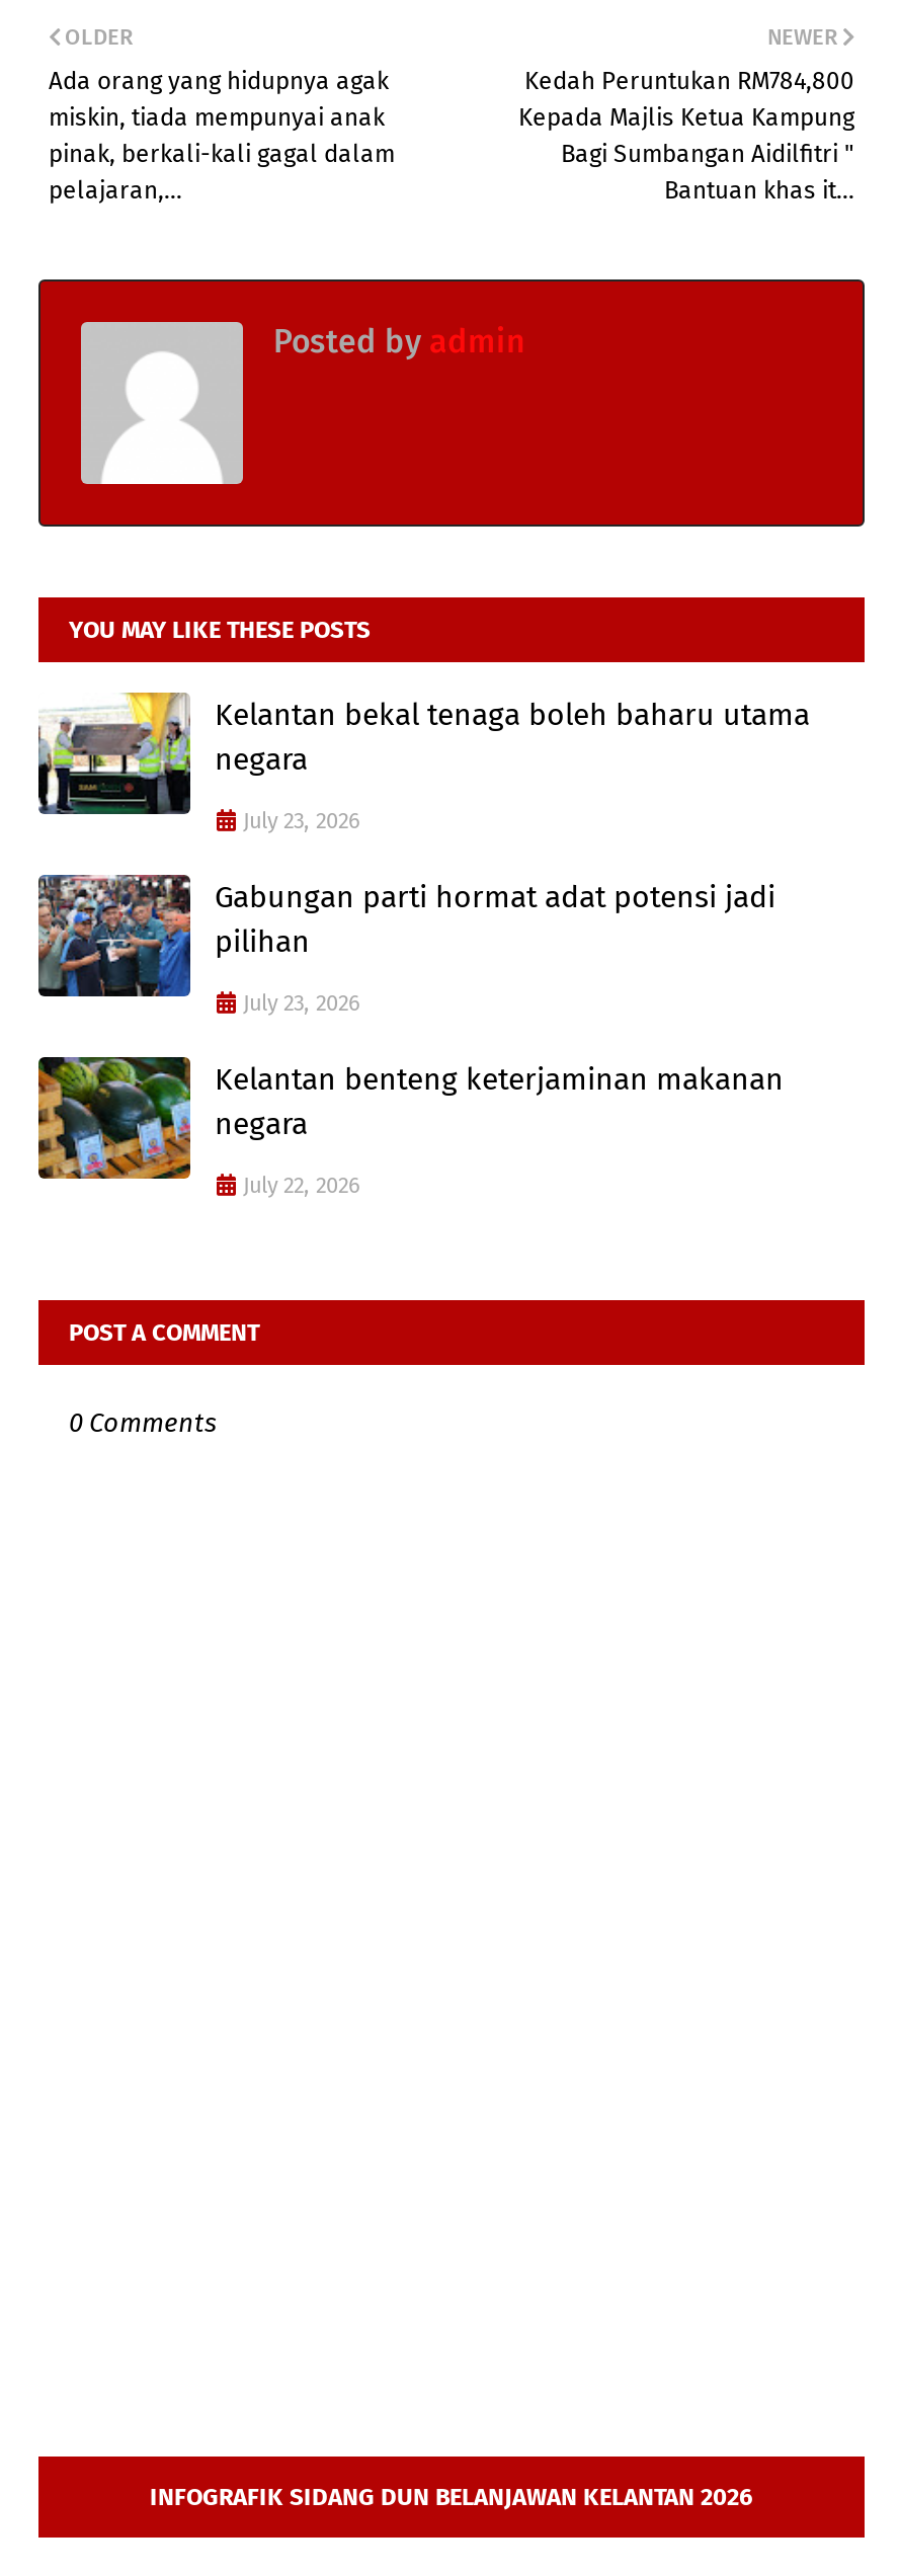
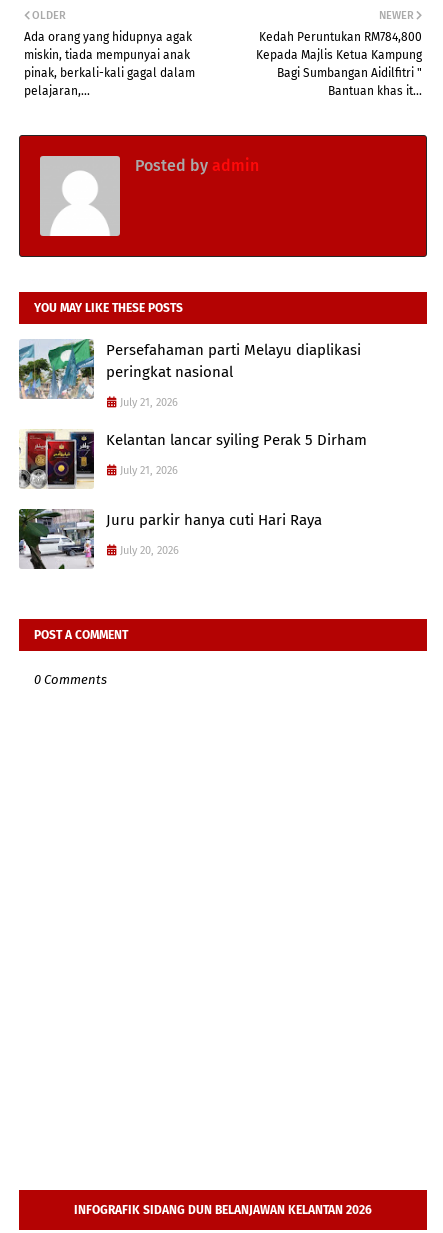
[38,691,810,816] [image] | Kelantan bekal tenaga boleh baharu utama | negara -> [18,339,361,399] [image] | Persefahaman parti Melayu diaplikasi | peringkat nasional
[243,808,360,834] July 23, 2026 -> [120,396,178,409] July 21, 2026
[36,873,775,998] [image] | Gabungan parti hormat adat potensi jadi | pilihan -> [19,429,367,489] [image] | Kelantan lancar syiling Perak 5 Dirham
[243,990,360,1016] July 23, 2026 -> [120,464,178,477] July 21, 2026
[36,1055,784,1181] [image] | Kelantan benteng keterjaminan makanan | negara -> [18,508,322,570] [image] | Juru parkir hanya cuti Hari Raya
[243,1172,360,1198] July 22, 2026 -> [120,544,179,557] July 20, 2026

